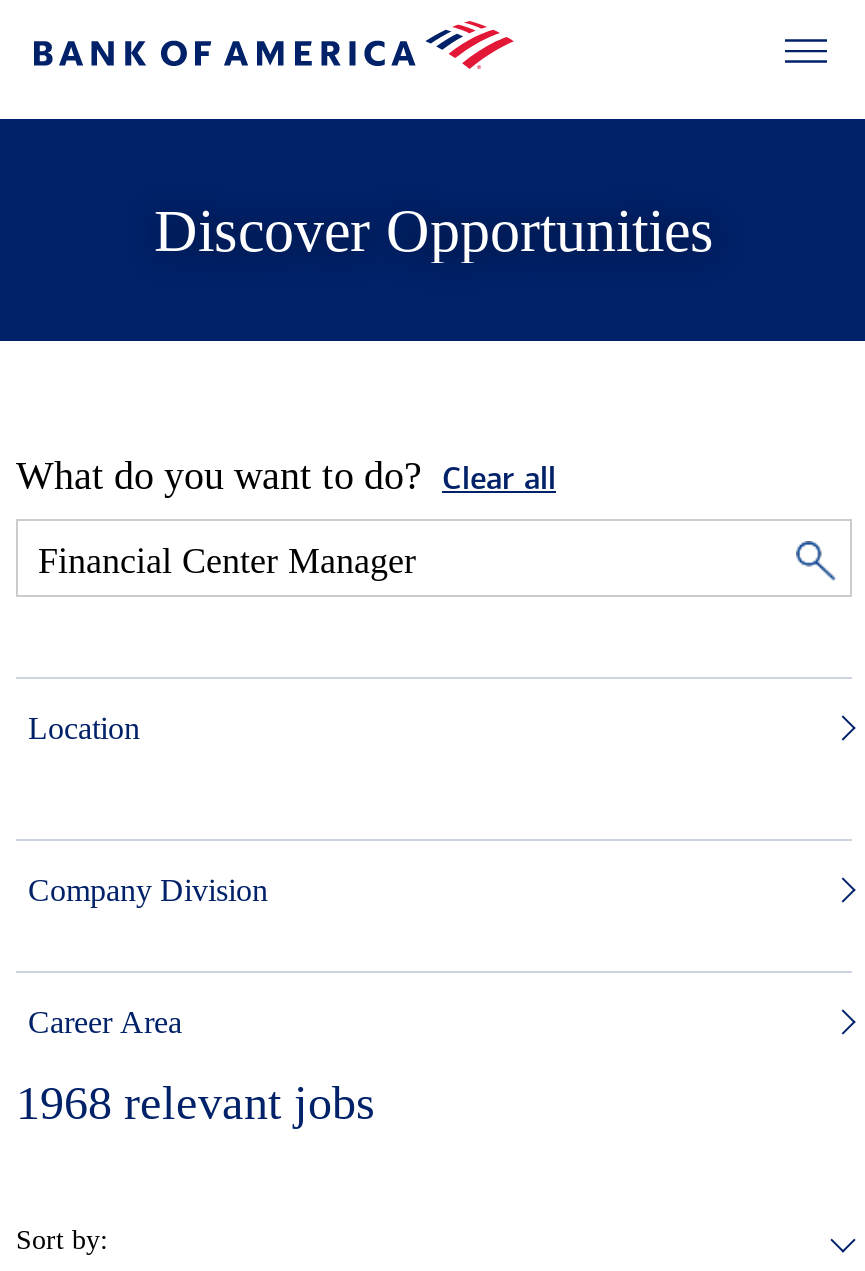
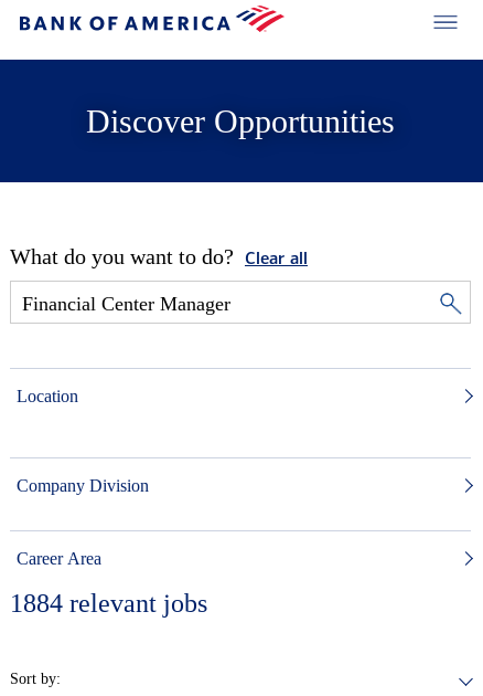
[16,1077,374,1129] 1968 relevant jobs -> [10,589,207,618] 1884 relevant jobs

